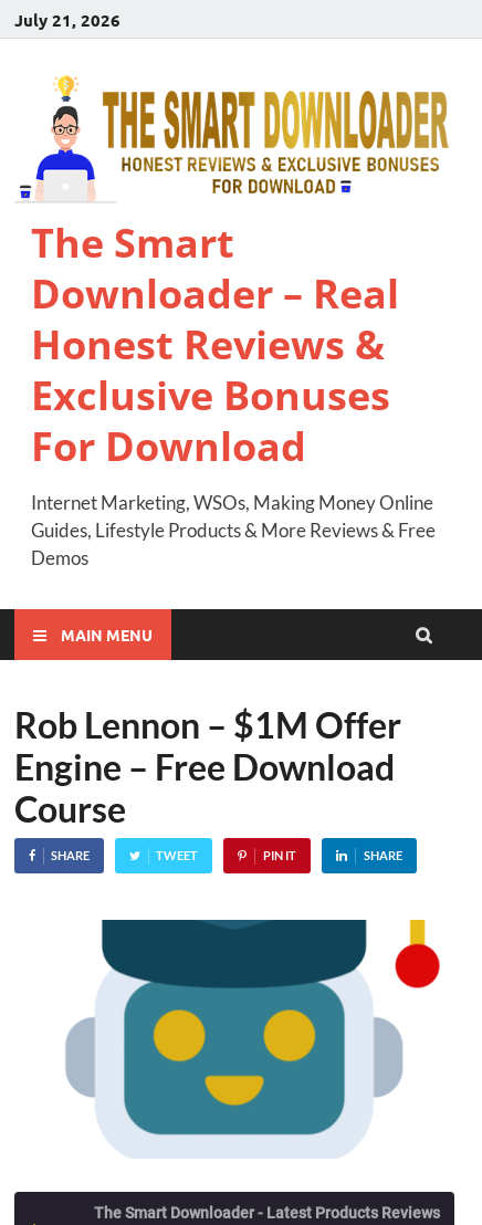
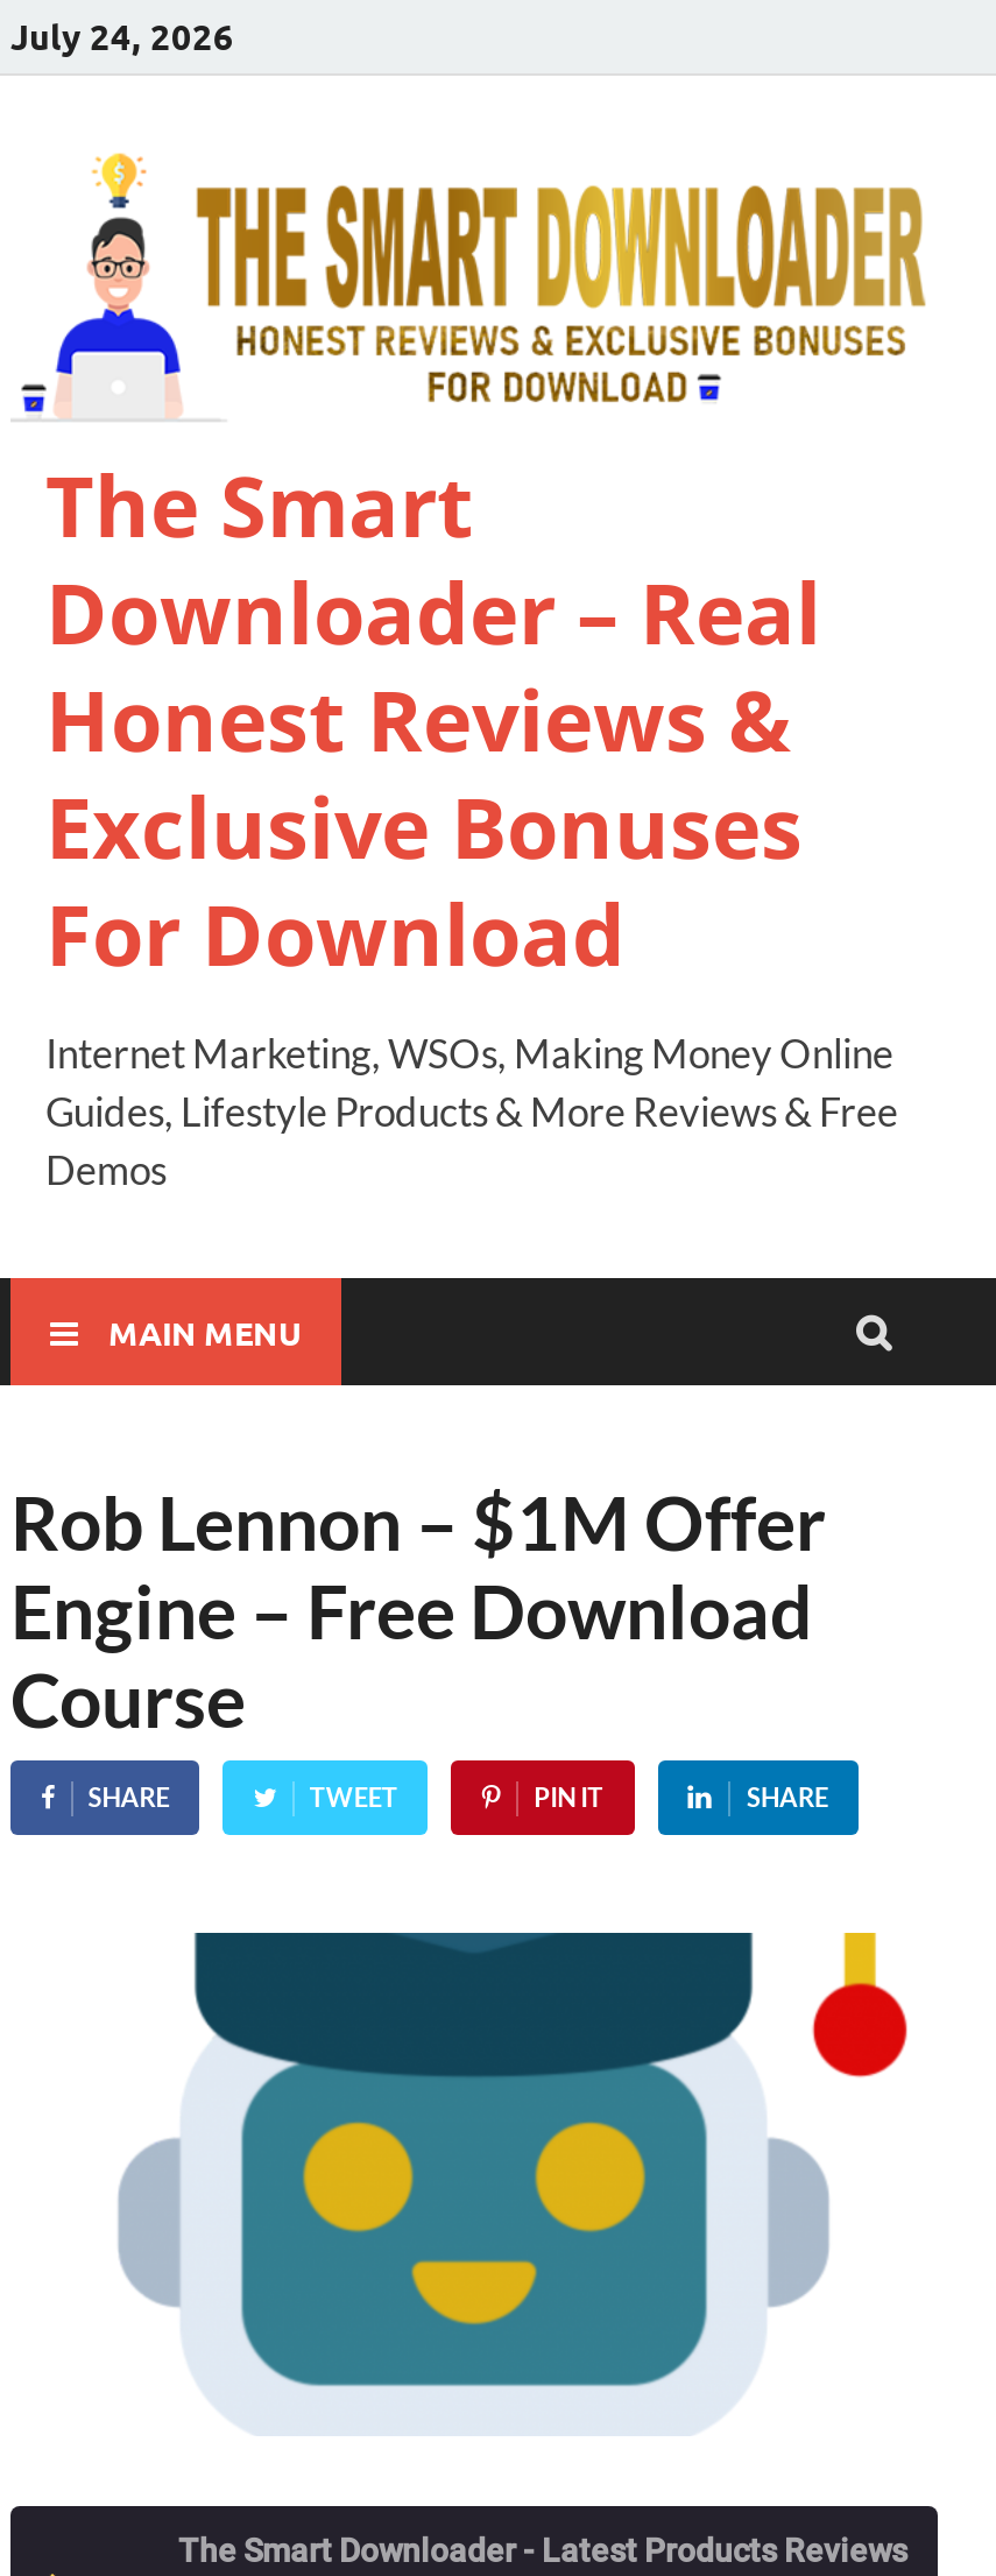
[14,8,120,30] July 21, 2026 -> [10,12,234,58] July 24, 2026

